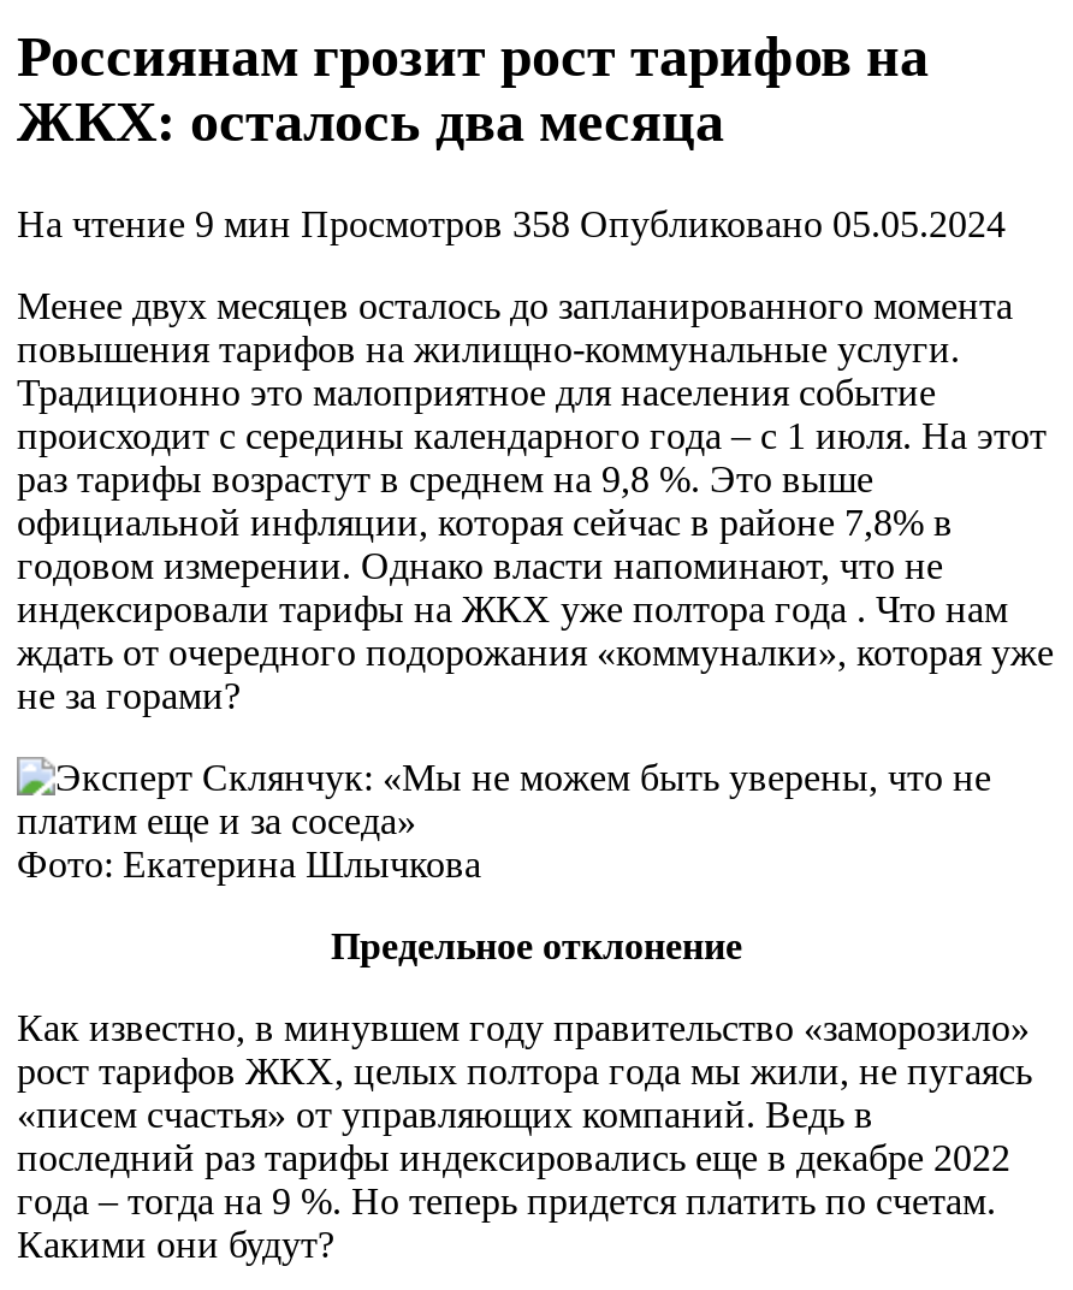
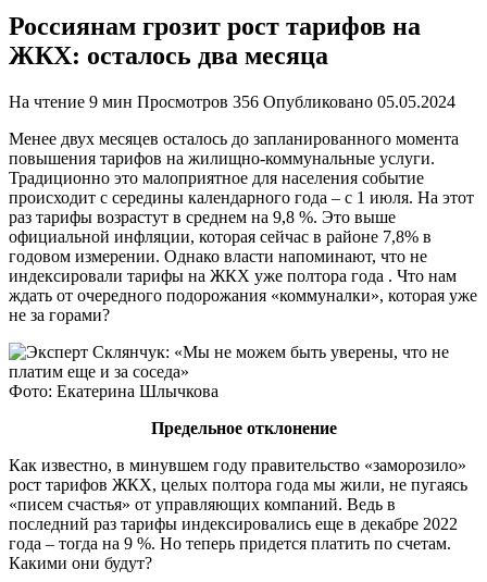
[17,203,1006,244] На чтение 9 мин Просмотров 358 Опубликовано 05.05.2024 -> [9,92,455,111] На чтение 9 мин Просмотров 356 Опубликовано 05.05.2024

